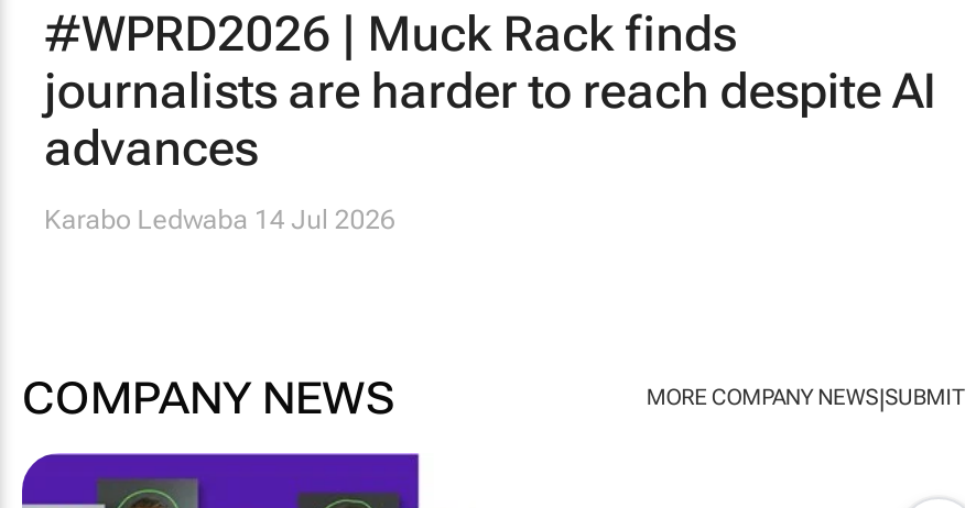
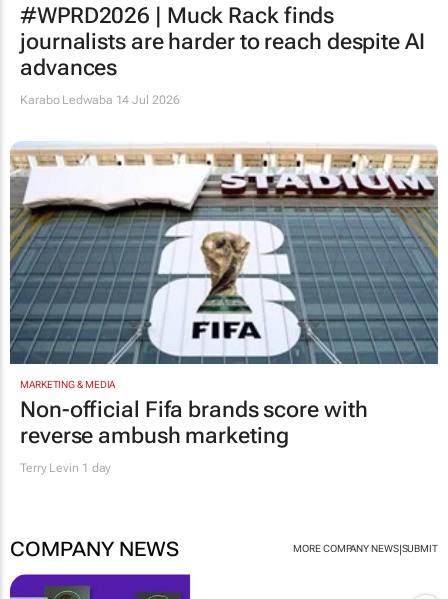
none -> [9,141,439,475] [image] | MARKETING & MEDIA | Non-official Fifa brands score with | reverse ambush marketing | Terry Levin 1 day

